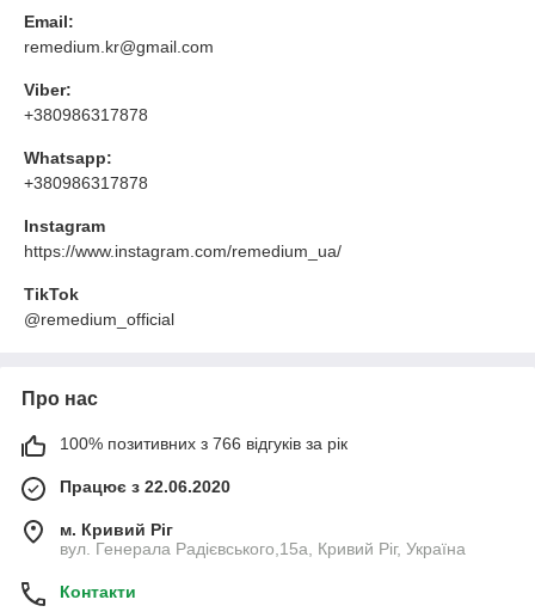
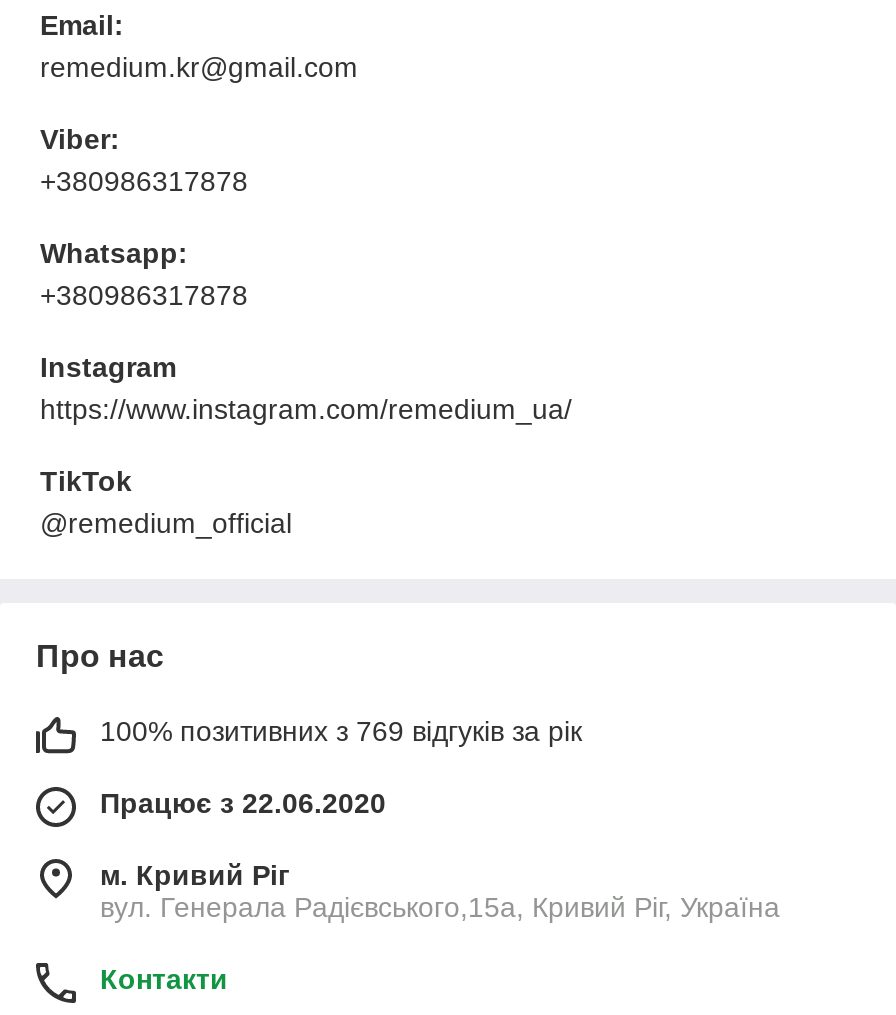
[60,434,348,453] 100% позитивних з 766 відгуків за рік -> [100,715,582,747] 100% позитивних з 769 відгуків за рік

